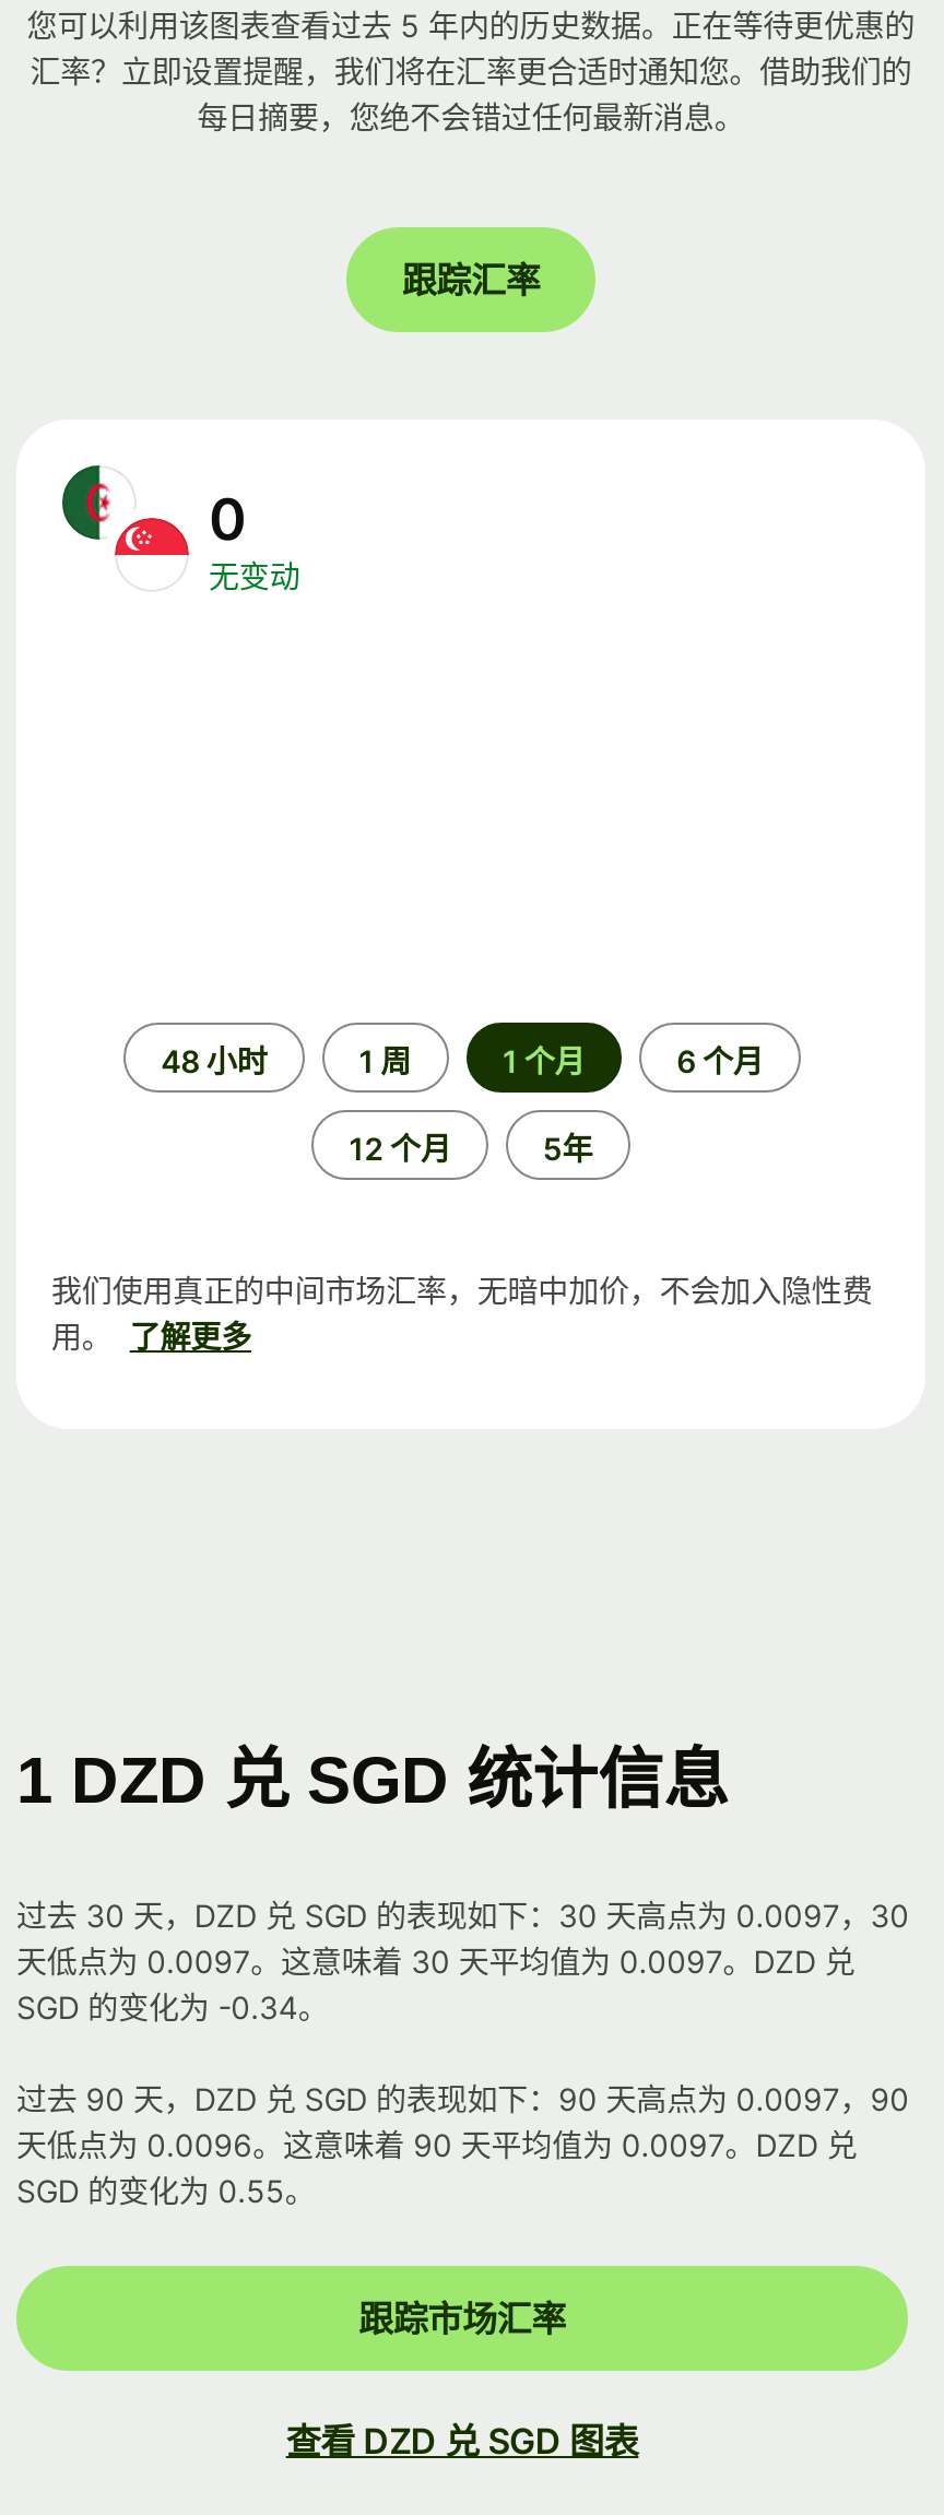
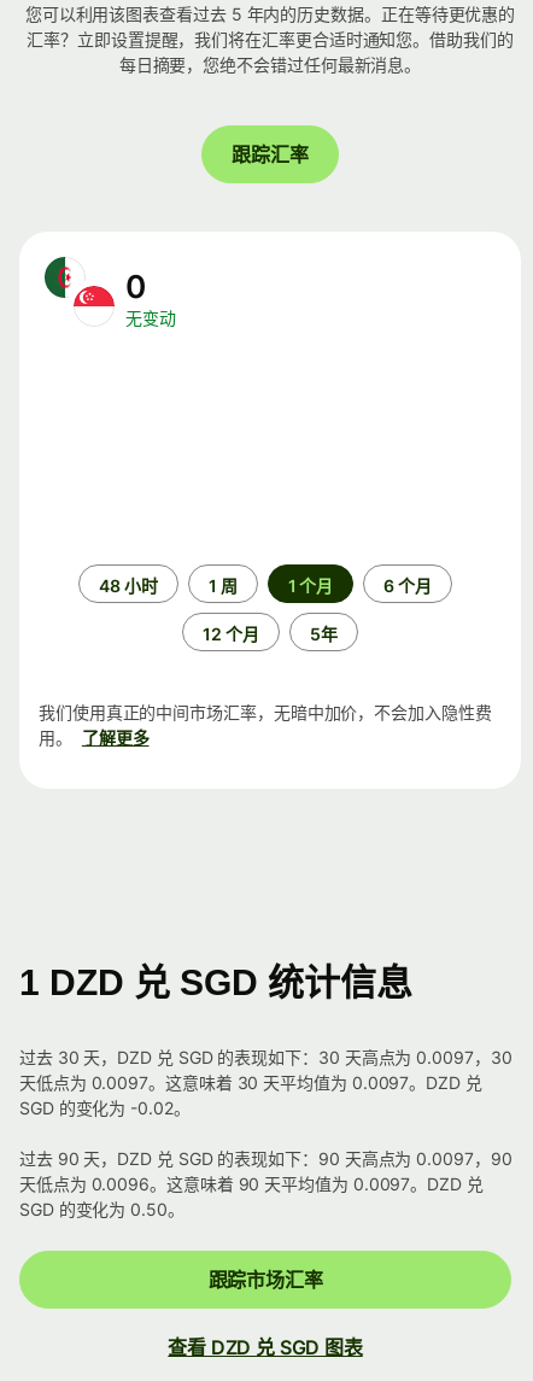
[16,1989,328,2026] SGD 的变化为 -0.34。 -> [19,1098,190,1118] SGD 的变化为 -0.02。
[16,2172,315,2209] SGD 的变化为 0.55。 -> [19,1199,184,1220] SGD 的变化为 0.50。

